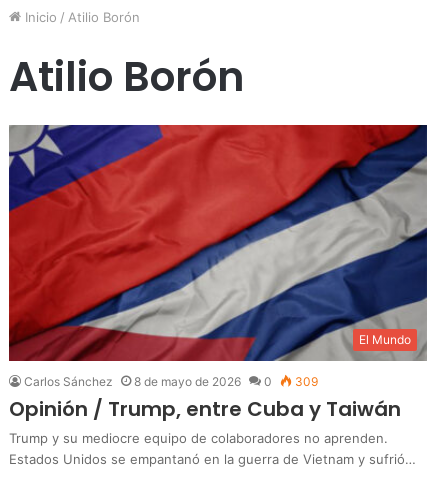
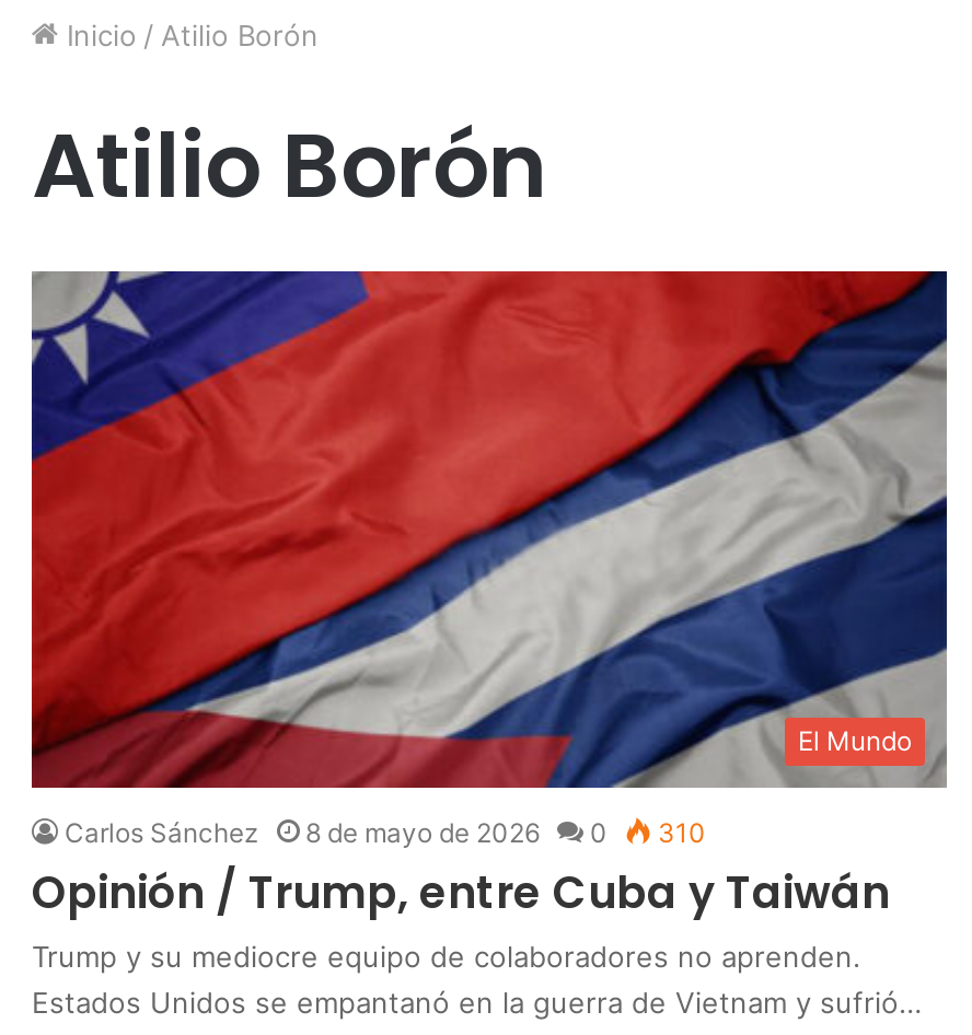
[24,374,318,389] Carlos Sánchez 8 de mayo de 2026 0 309 -> [65,816,706,849] Carlos Sánchez 8 de mayo de 2026 0 310

